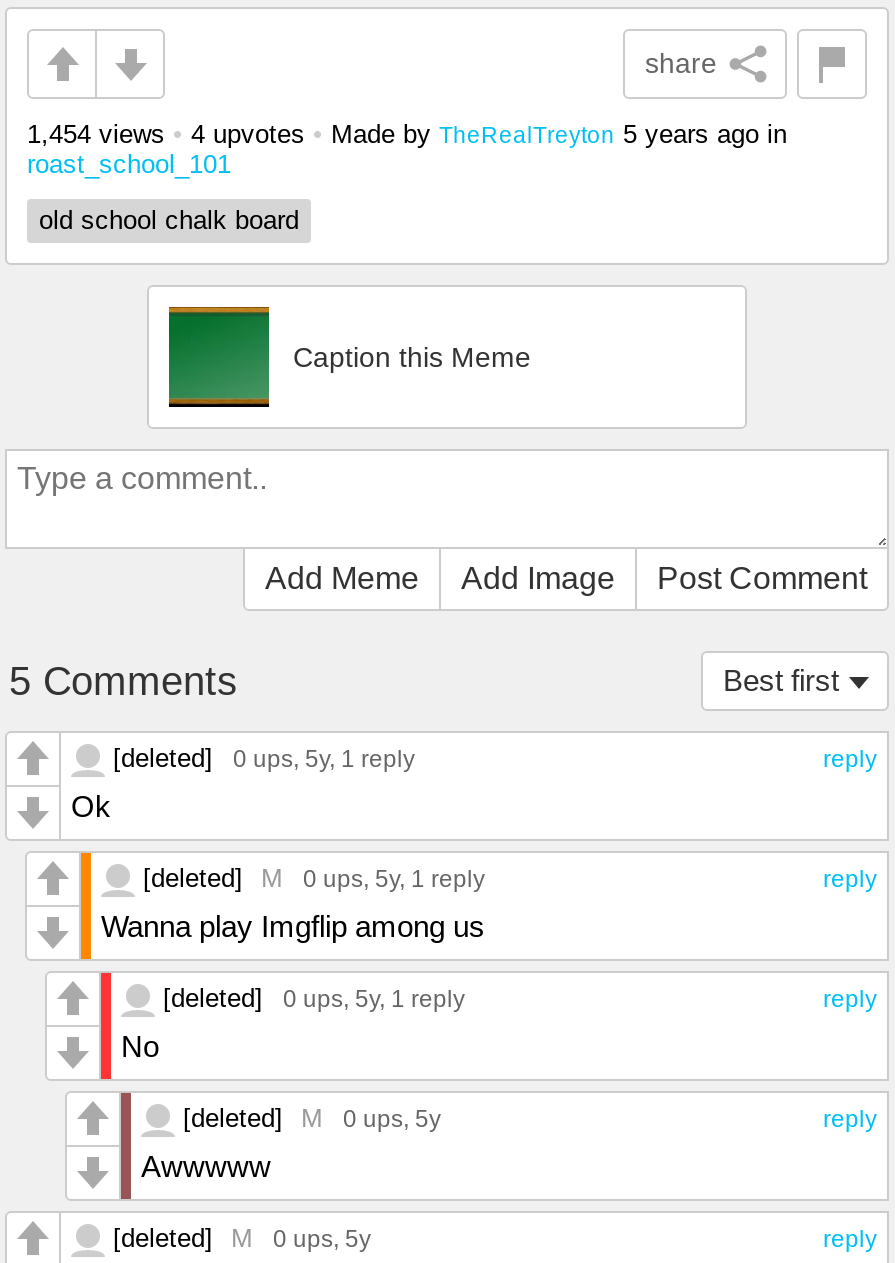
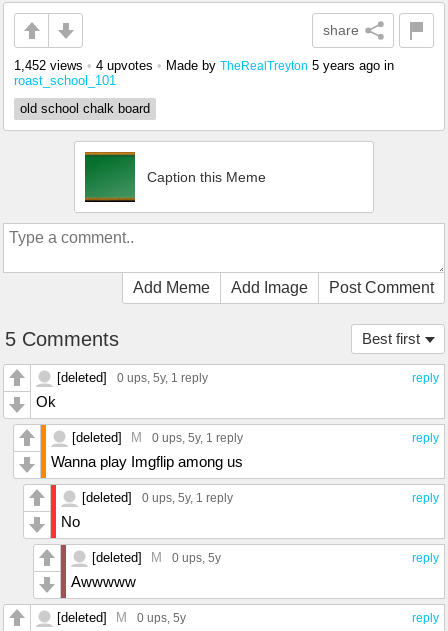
[27,119,787,149] 1,454 views • 4 upvotes • Made by TheRealTreyton 5 years ago in -> [14,58,394,73] 1,452 views • 4 upvotes • Made by TheRealTreyton 5 years ago in

